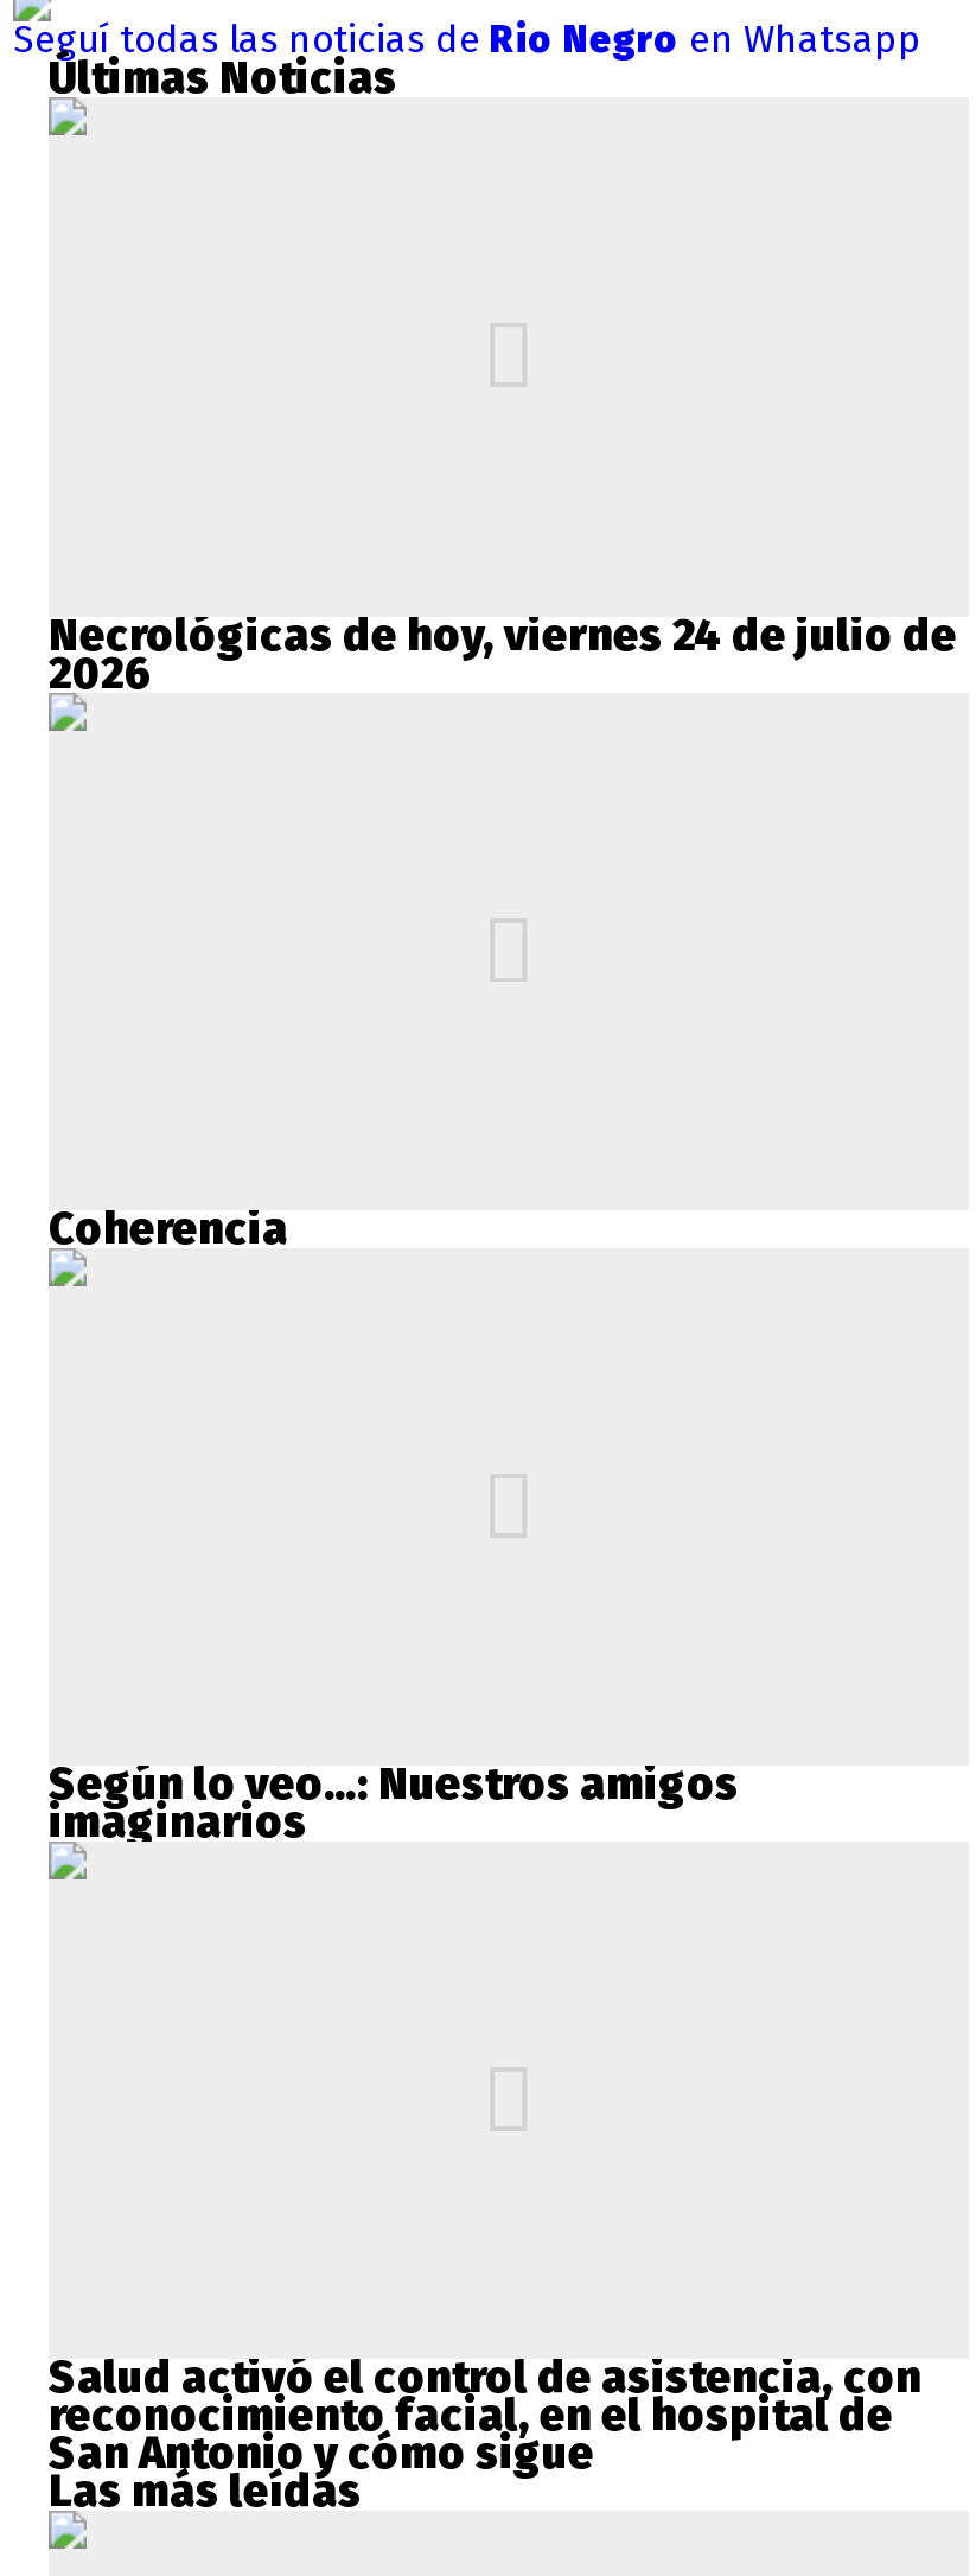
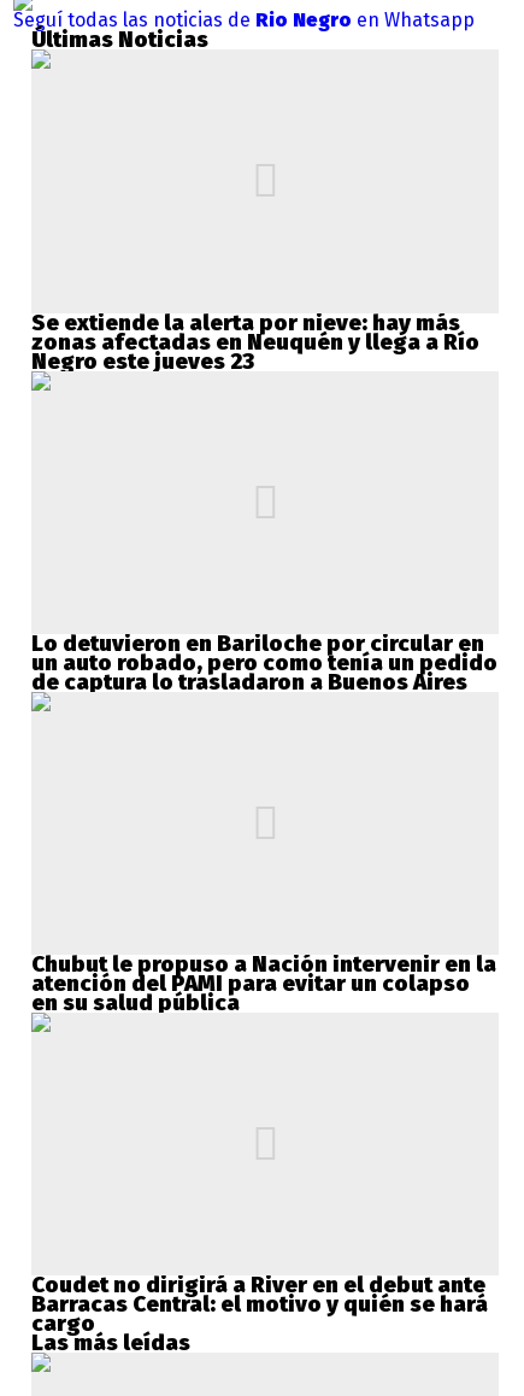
[49,609,957,699] Necrológicas de hoy, viernes 24 de julio de | 2026 -> [31,309,479,374] Se extiende la alerta por nieve: hay más | zonas afectadas en Neuquén y llega a Río | Negro este jueves 23
[49,1203,288,1255] Coherencia -> [31,630,497,695] Lo detuvieron en Bariloche por circular en | un auto robado, pero como tenía un pedido | de captura lo trasladaron a Buenos Aires
[49,1758,739,1849] Según lo veo…: Nuestros amigos | imaginarios -> [31,951,496,1016] Chubut le propuso a Nación intervenir en la | atención del PAMI para evitar un colapso | en su salud pública
[49,2352,921,2480] Salud activó el control de asistencia, con | reconocimiento facial, en el hospital de | San Antonio y cómo sigue -> [31,1272,488,1337] Coudet no dirigirá a River en el debut ante | Barracas Central: el motivo y quién se hará | cargo

